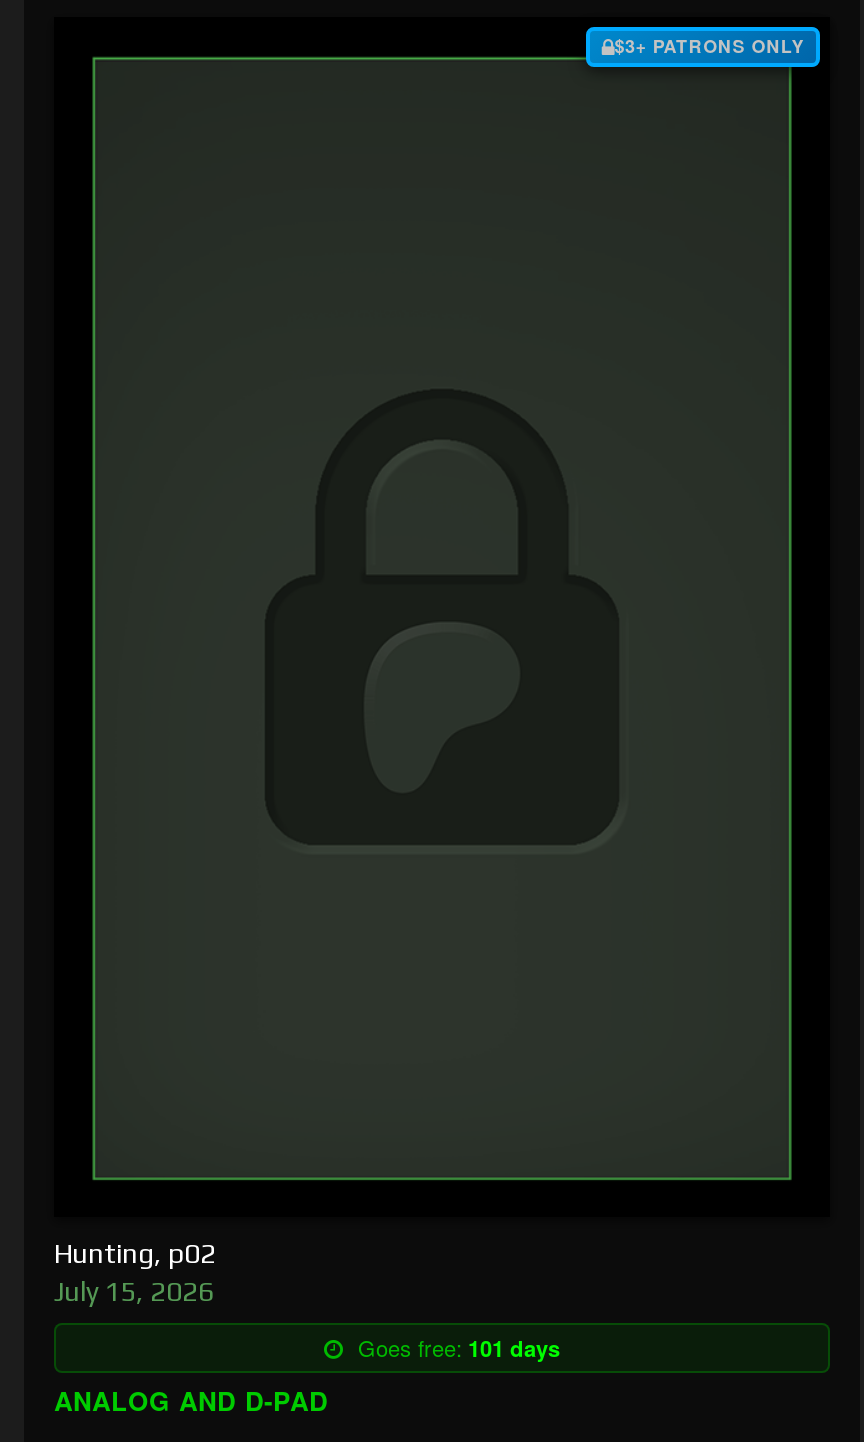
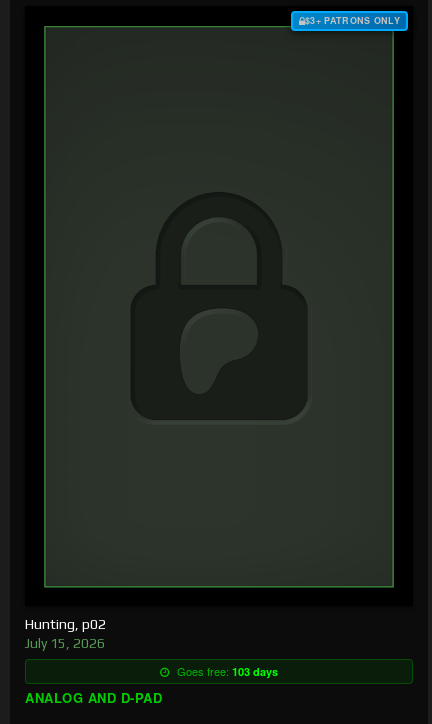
[352,1331,560,1363] Goes free: 101 days -> [174,663,278,679] Goes free: 103 days

